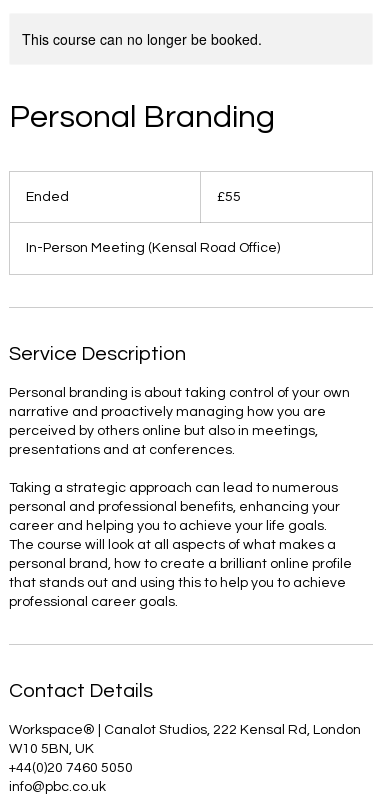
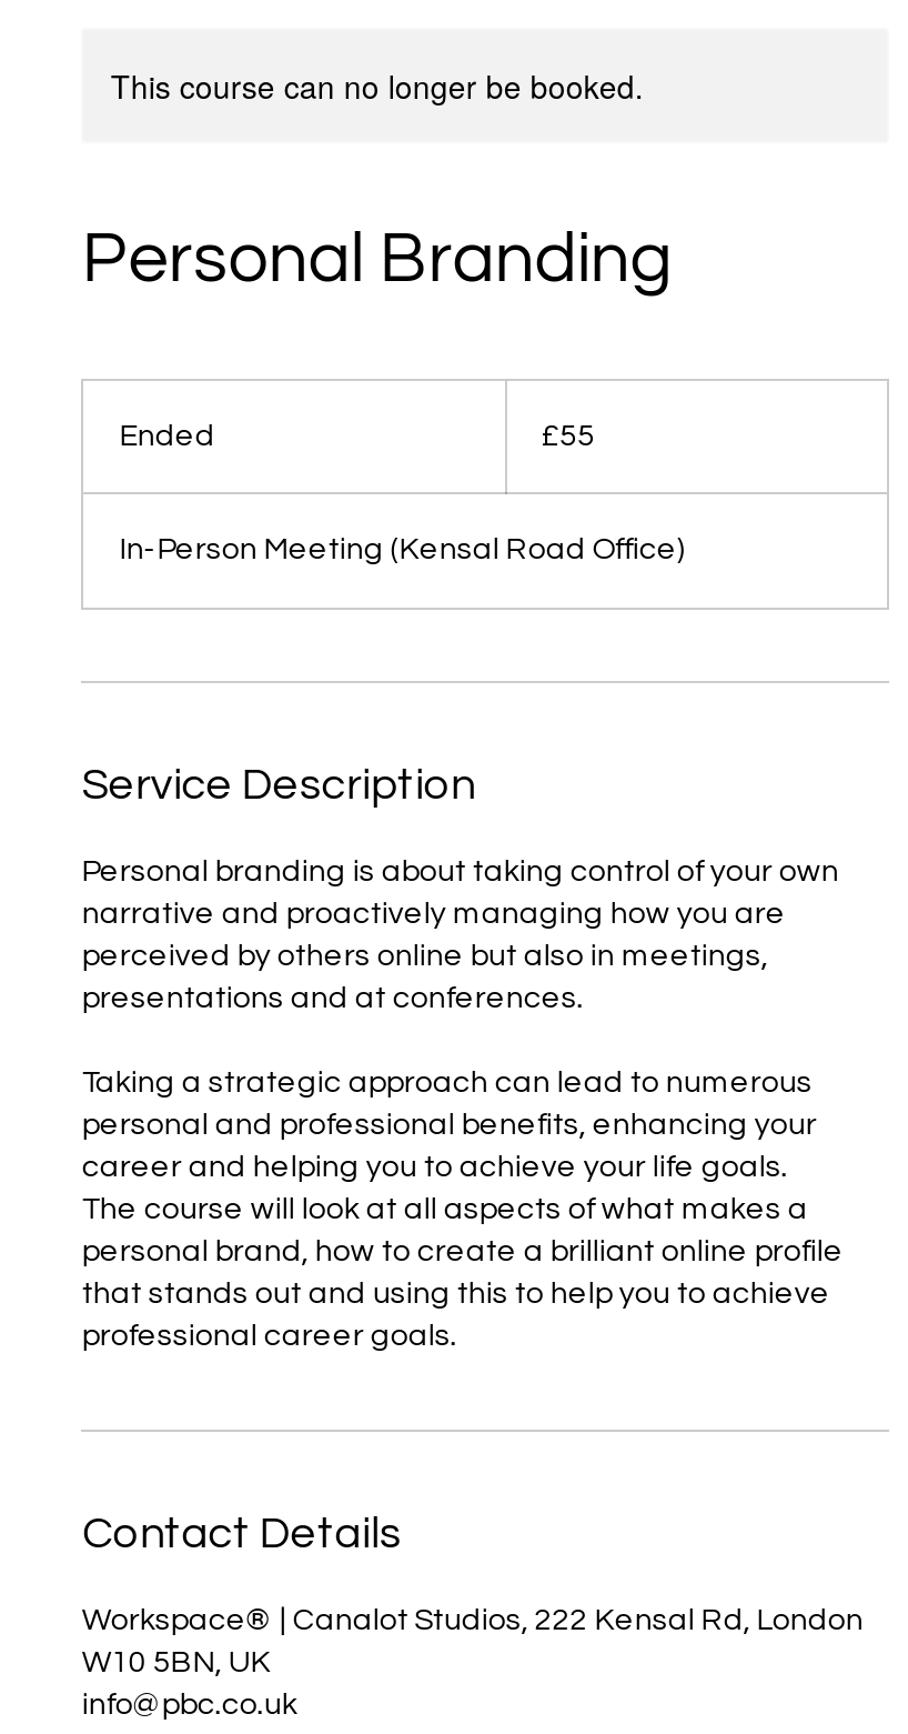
[9,761,133,775] +44(0)20 7460 5050 -> none

